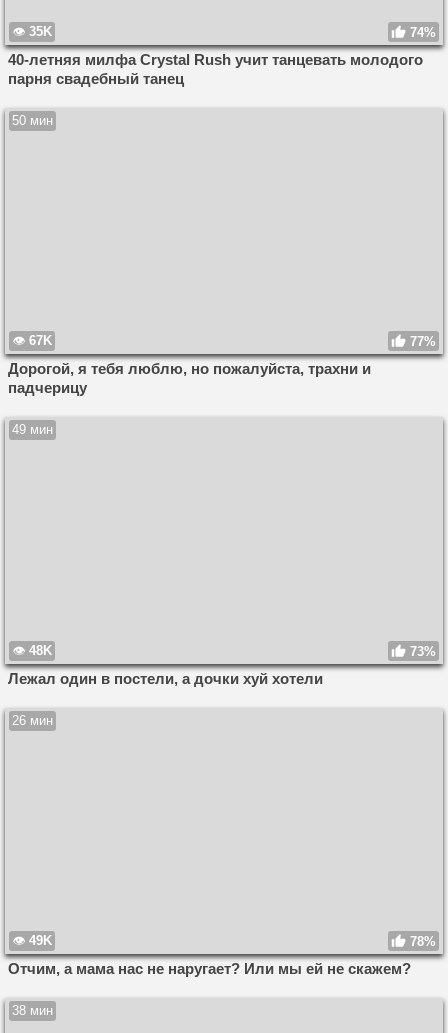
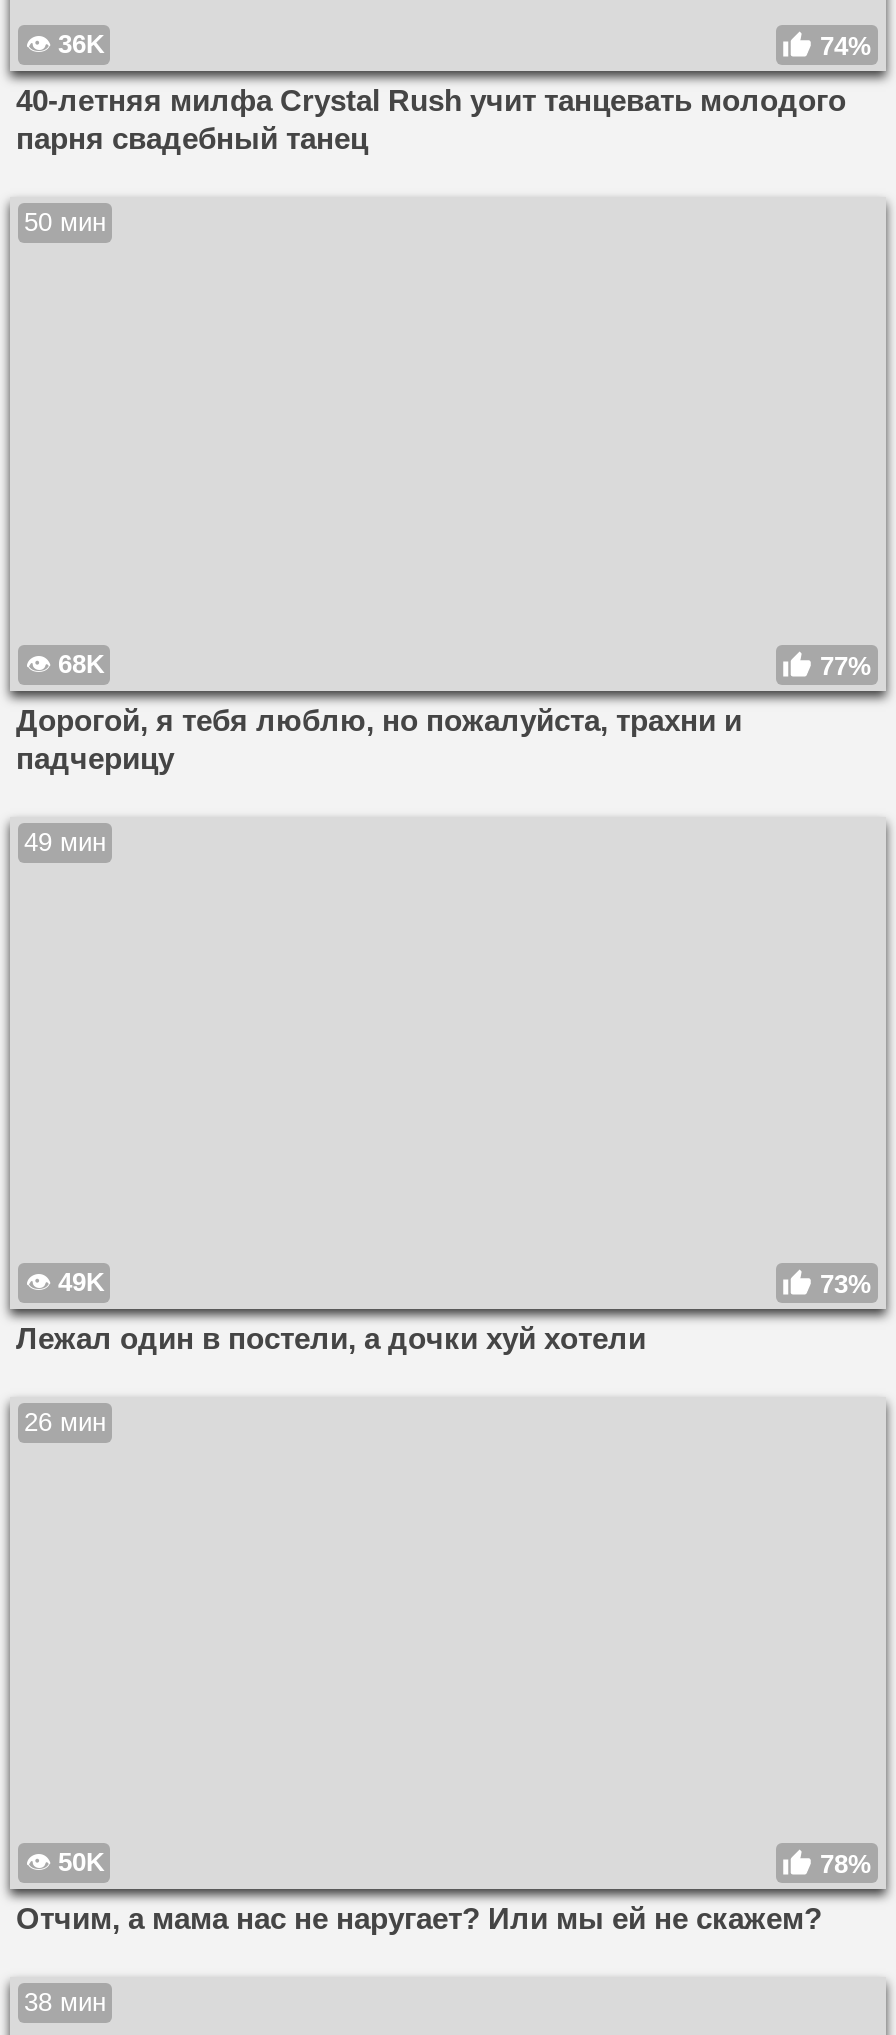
[29,24,52,39] 35K -> [58,30,104,60] 36K
[29,333,52,348] 67K -> [58,648,104,678] 68K
[29,642,52,657] 48K -> [58,1267,104,1297] 49K
[29,933,52,948] 49K -> [58,1848,104,1878] 50K

